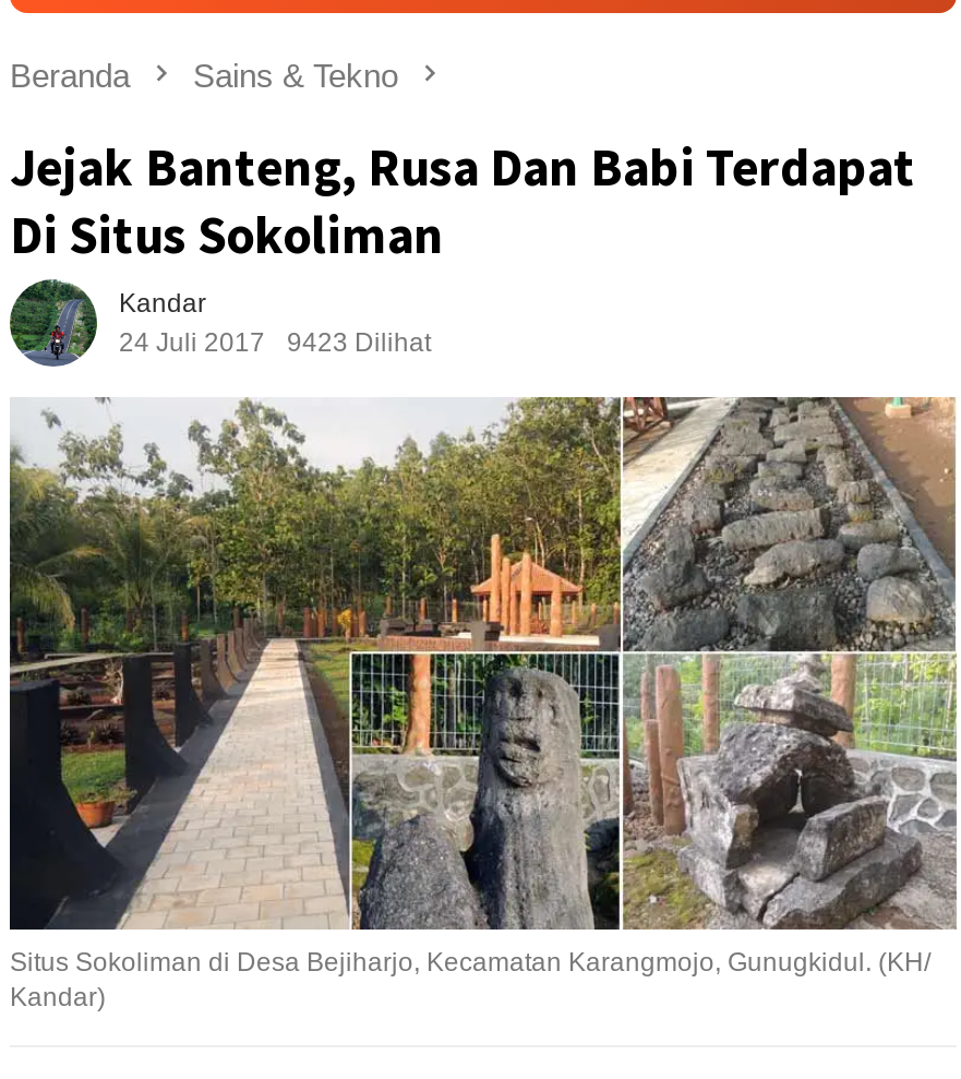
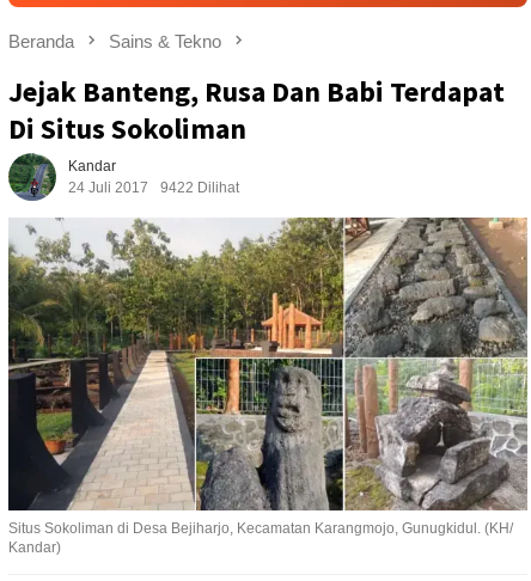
[119,327,431,358] 24 Juli 2017 9423 Dilihat -> [68,179,239,196] 24 Juli 2017 9422 Dilihat

